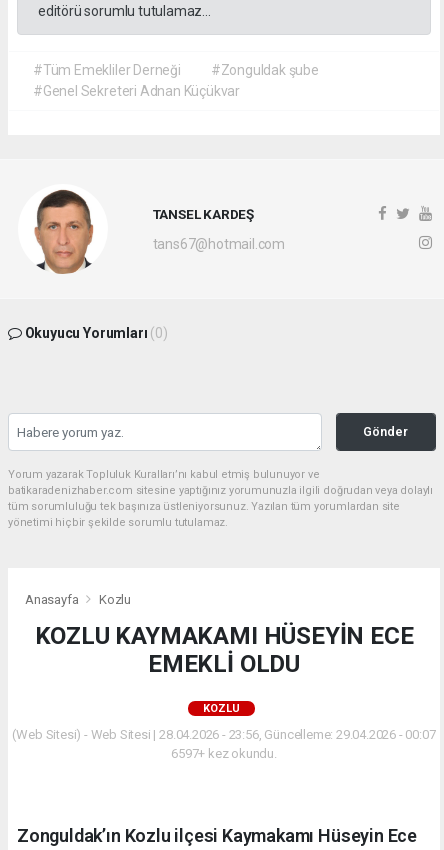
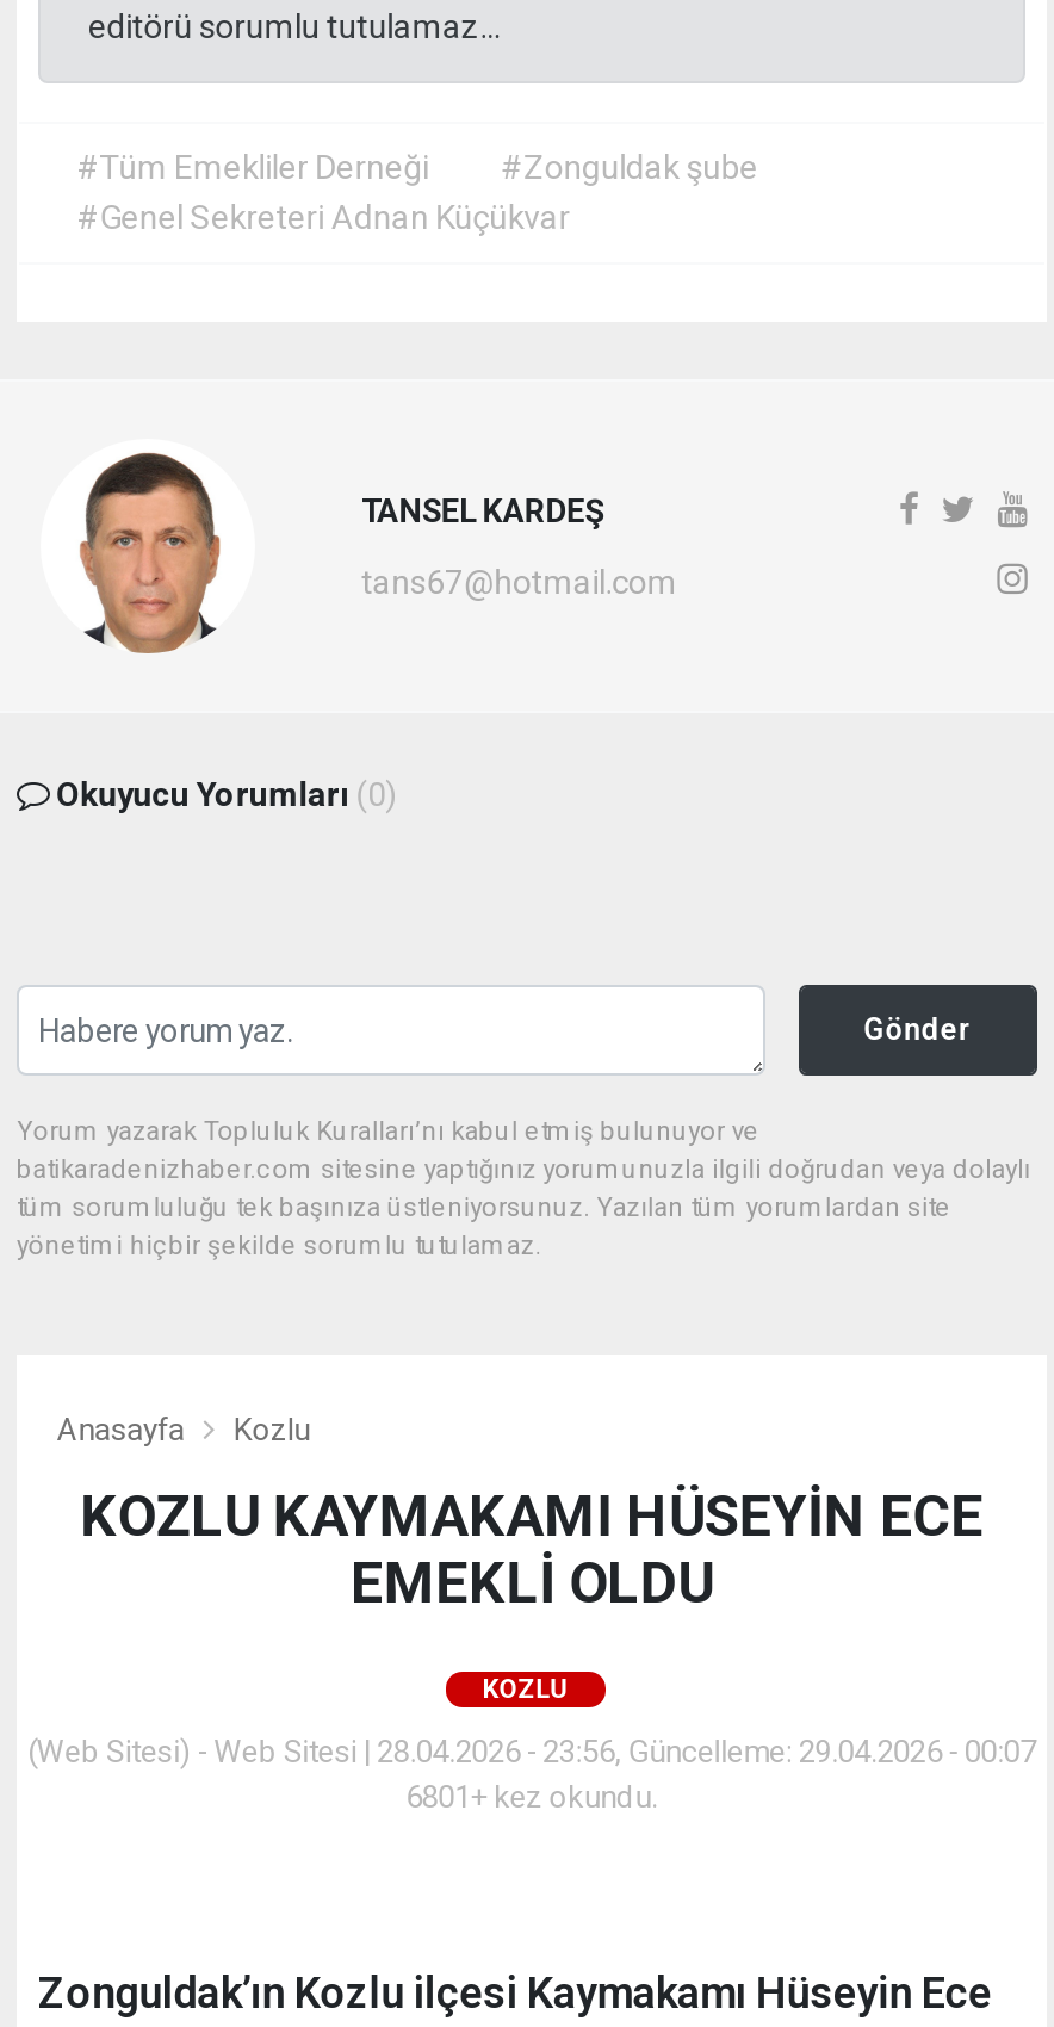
[171,746,277,761] 6597+ kez okundu. -> [406,1778,658,1814] 6801+ kez okundu.

